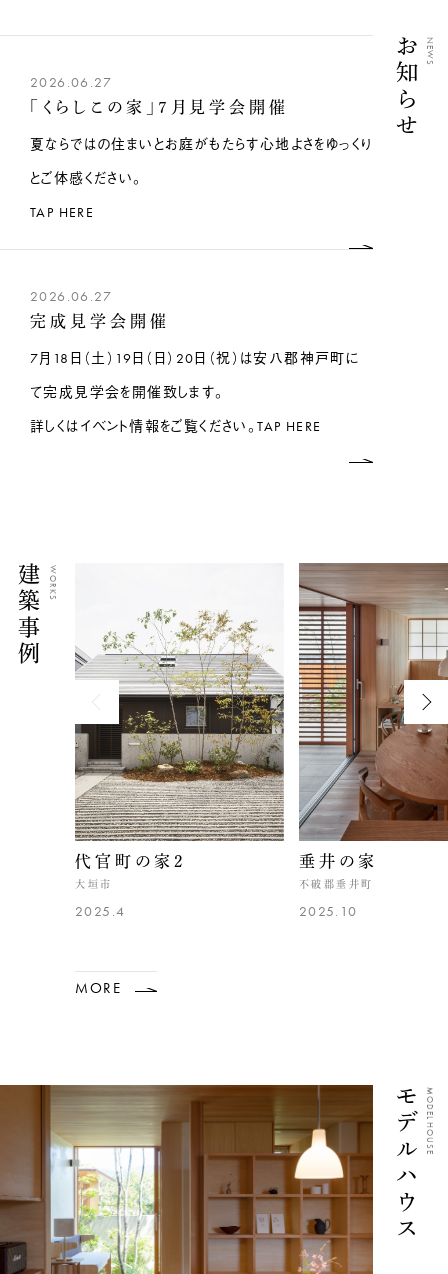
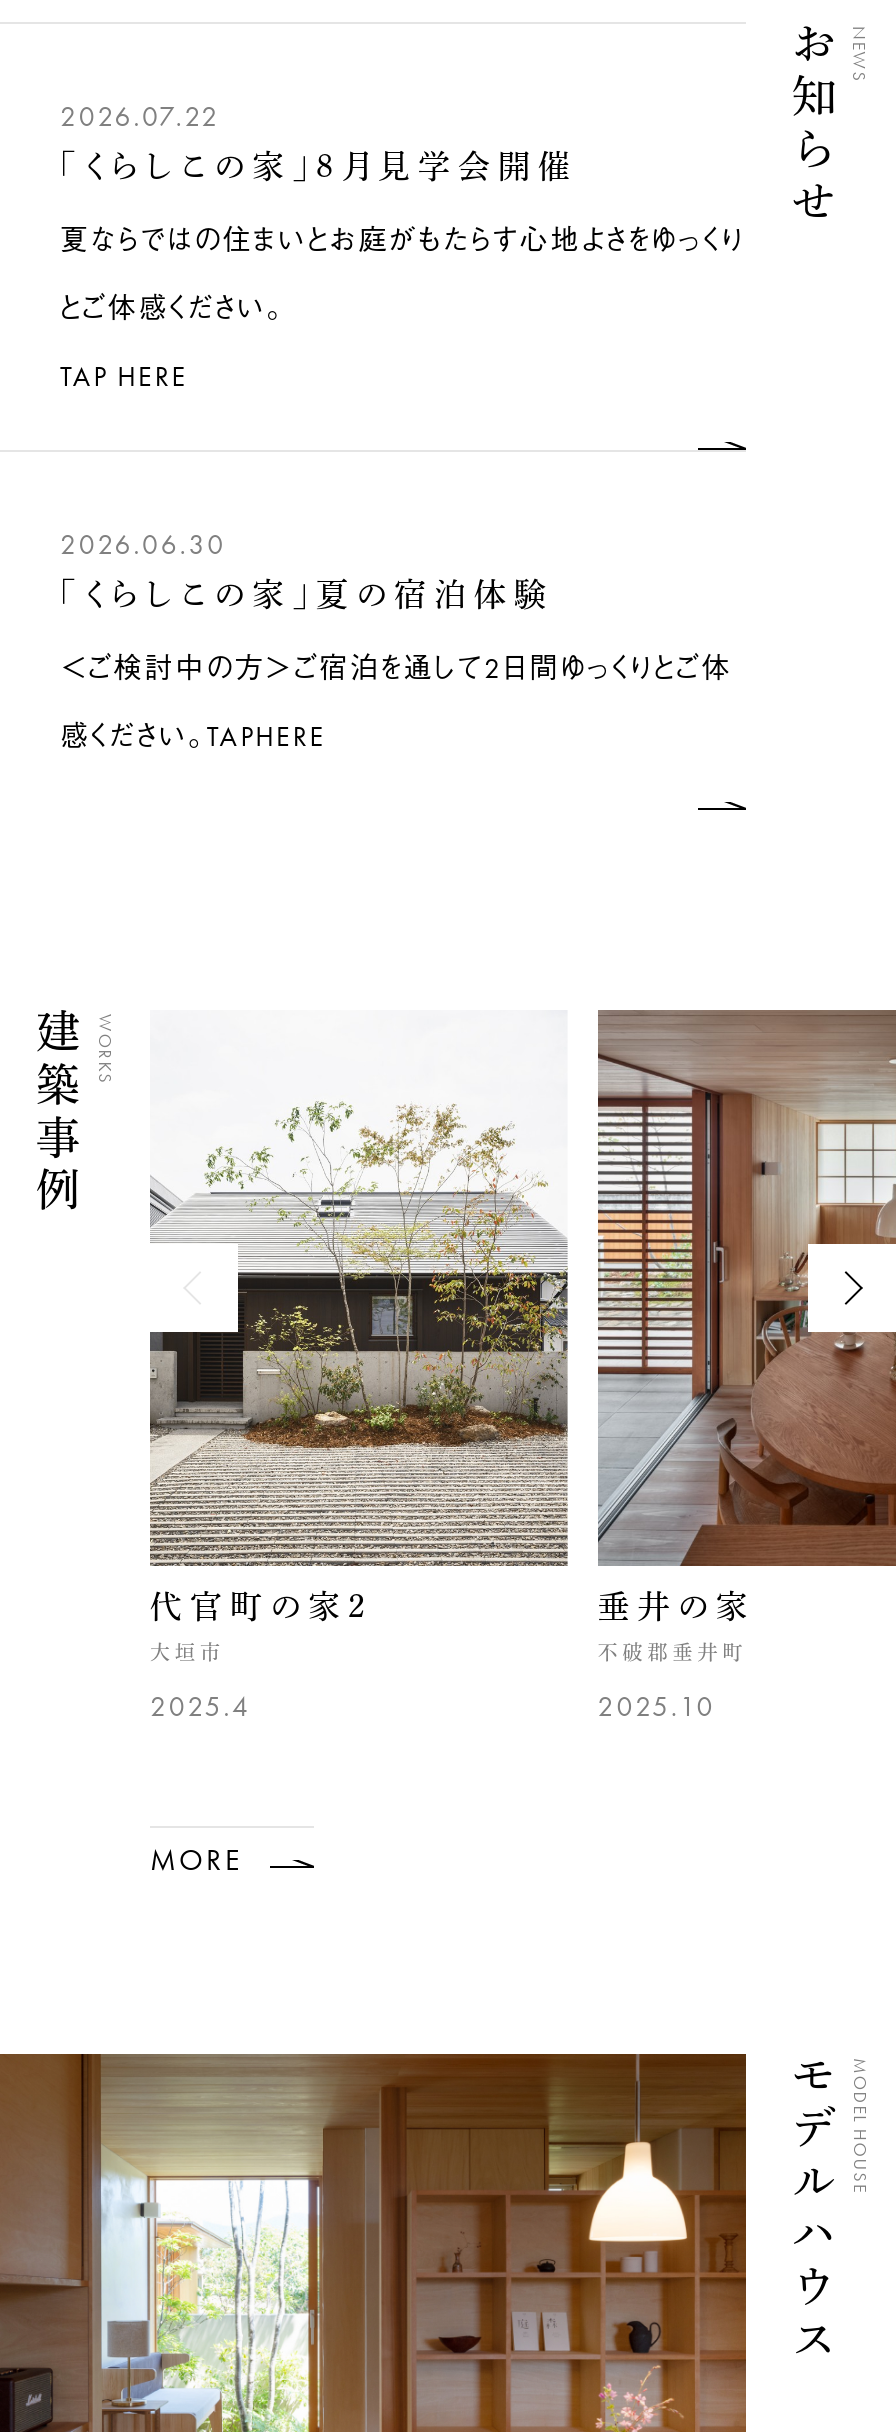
[30,73,112,91] 2026.06.27 -> [60,97,220,133] 2026.07.22
[30,99,289,115] 「くらしこの家」7月見学会開催 -> [60,149,578,181] 「くらしこの家」8月見学会開催
[30,287,360,435] 2026.06.27 | 完成見学会開催 | 7月18日（土）19日（日）20日（祝）は安八郡神戸町に | て完成見学会を開催致します。 | 詳しくはイベント情報をご覧ください。TAP HERE -> [60,525,732,753] 2026.06.30 | 「くらしこの家」夏の宿泊体験 | ＜ご検討中の方＞ご宿泊を通して2日間ゆっくりとご体 | 感ください。TAPHERE

